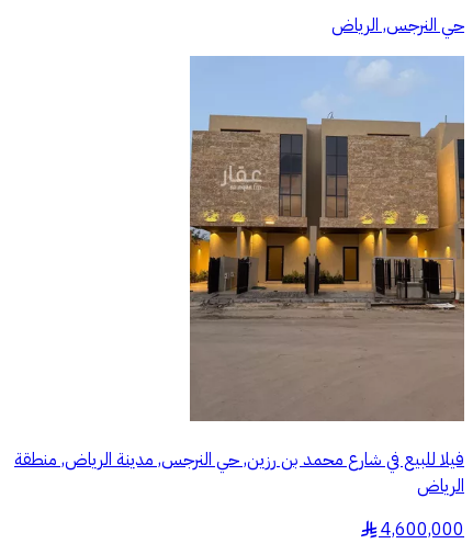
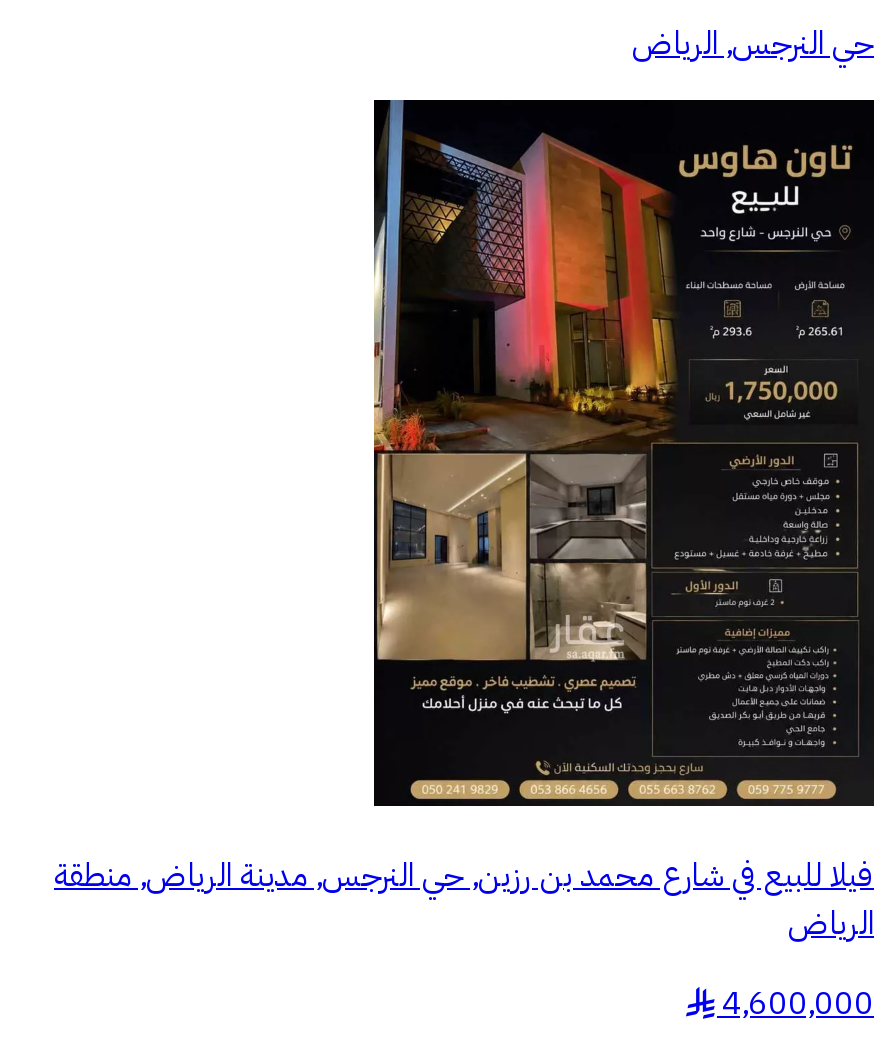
[189,55,465,420] [image] -> [372,98,876,806] [image]

